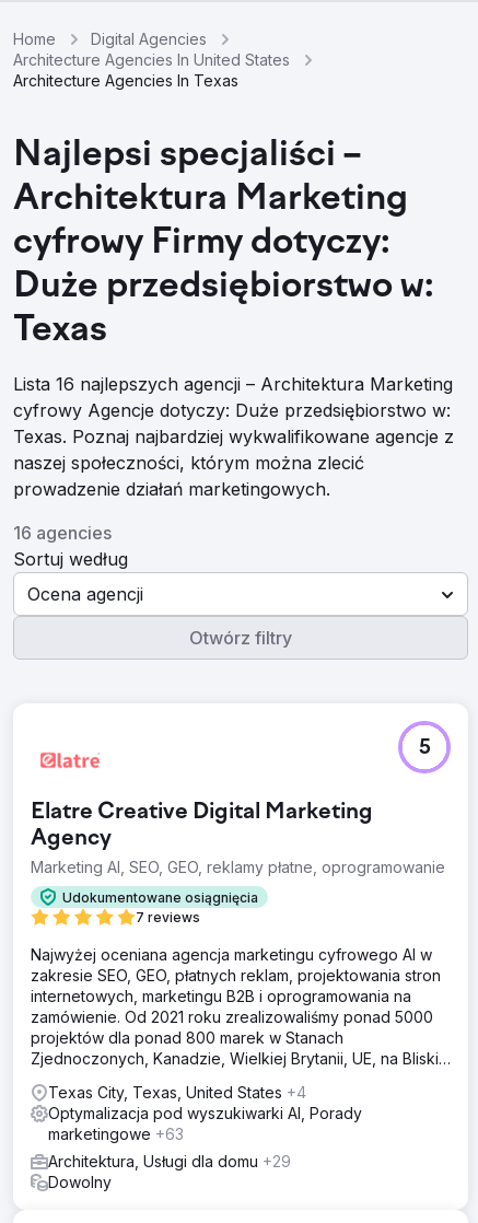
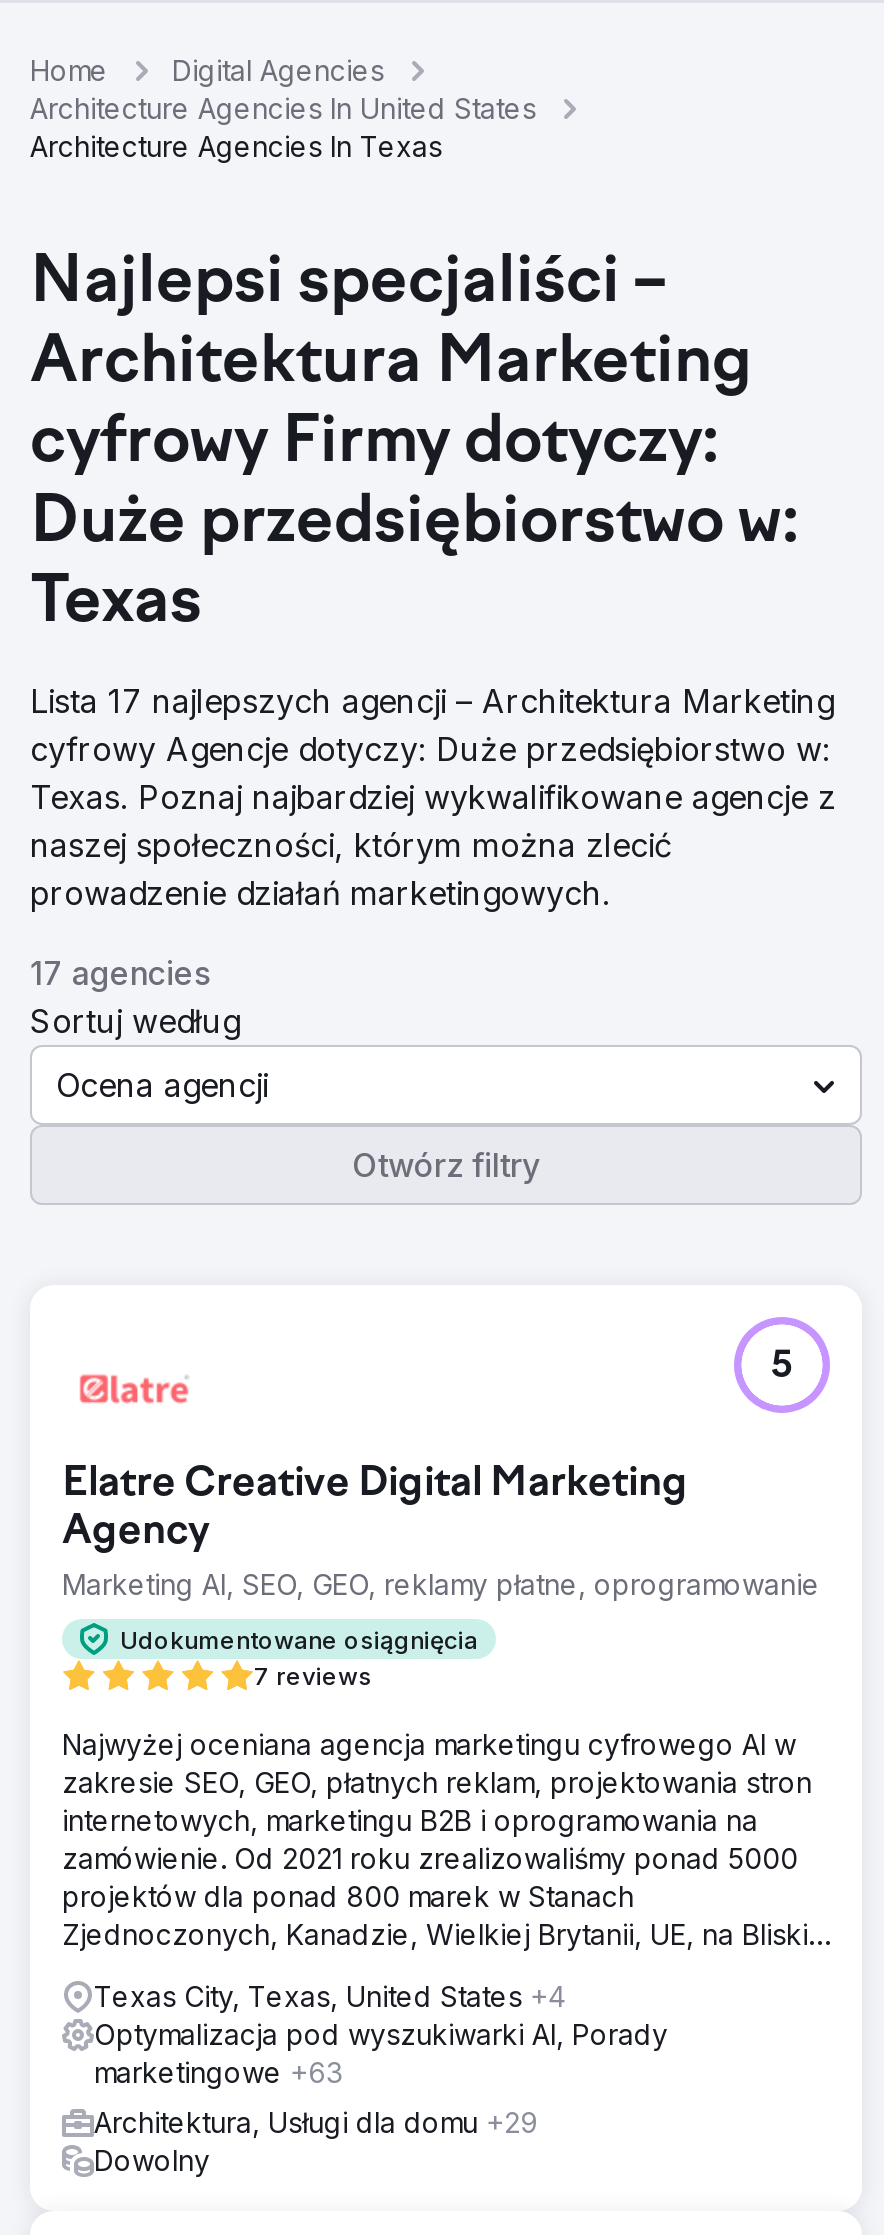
[13,373,453,395] Lista 16 najlepszych agencji – Architektura Marketing -> [30,681,834,721] Lista 17 najlepszych agencji – Architektura Marketing
[13,522,112,544] 16 agencies -> [30,953,210,993] 17 agencies

